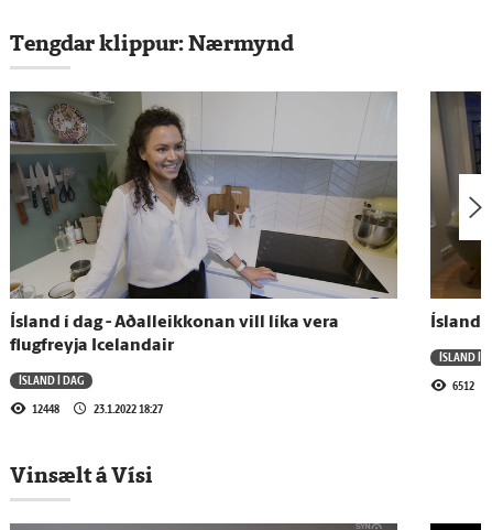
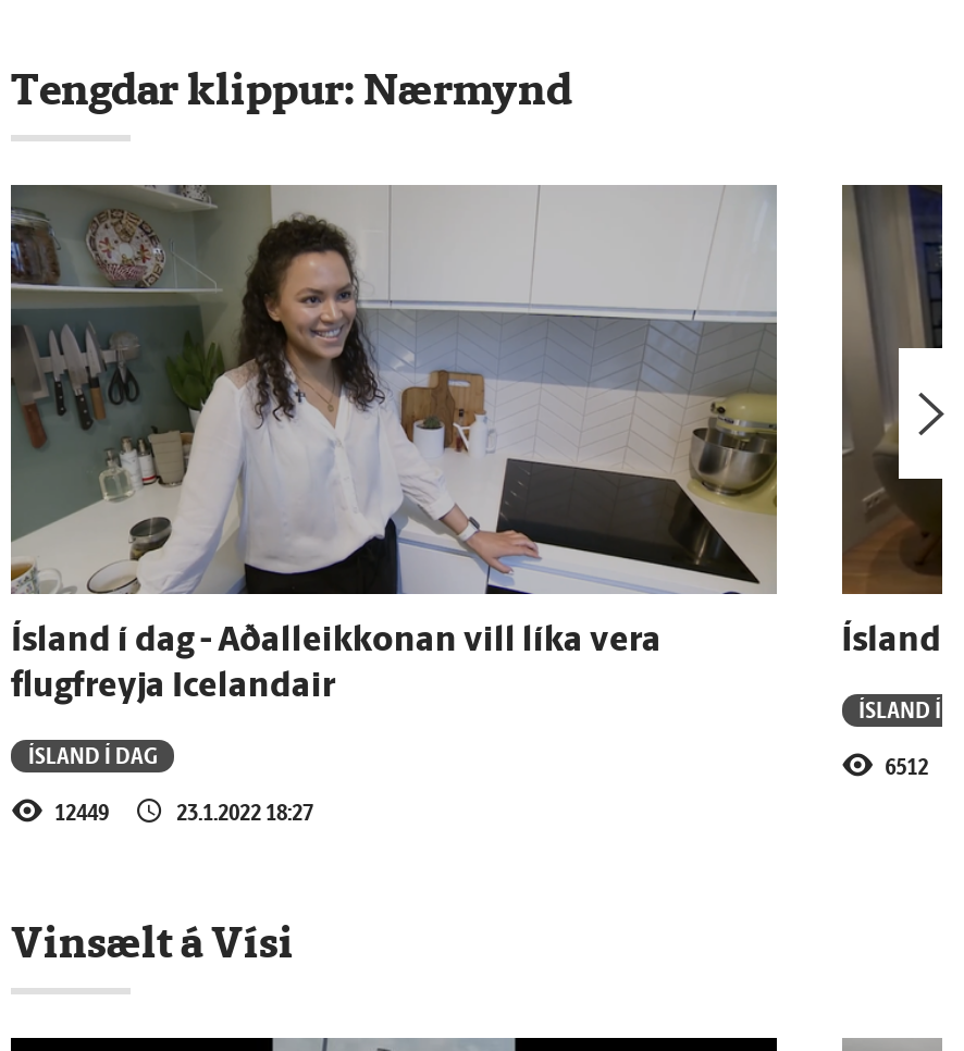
[32,399,163,417] 12448 23.1.2022 18:27 -> [54,793,313,828] 12449 23.1.2022 18:27

